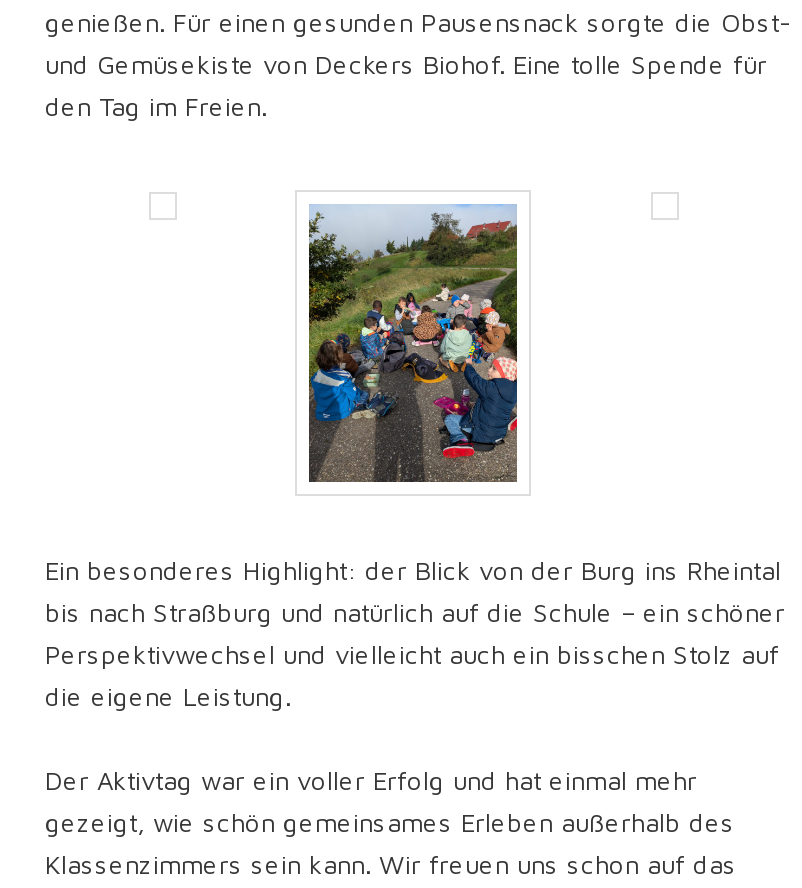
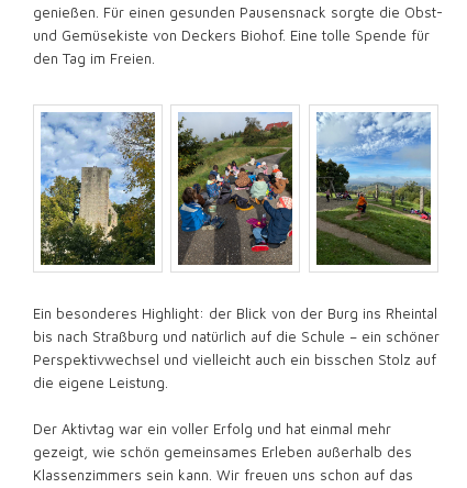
none -> [40,111,156,266] [image]
none -> [315,111,432,266] [image]

